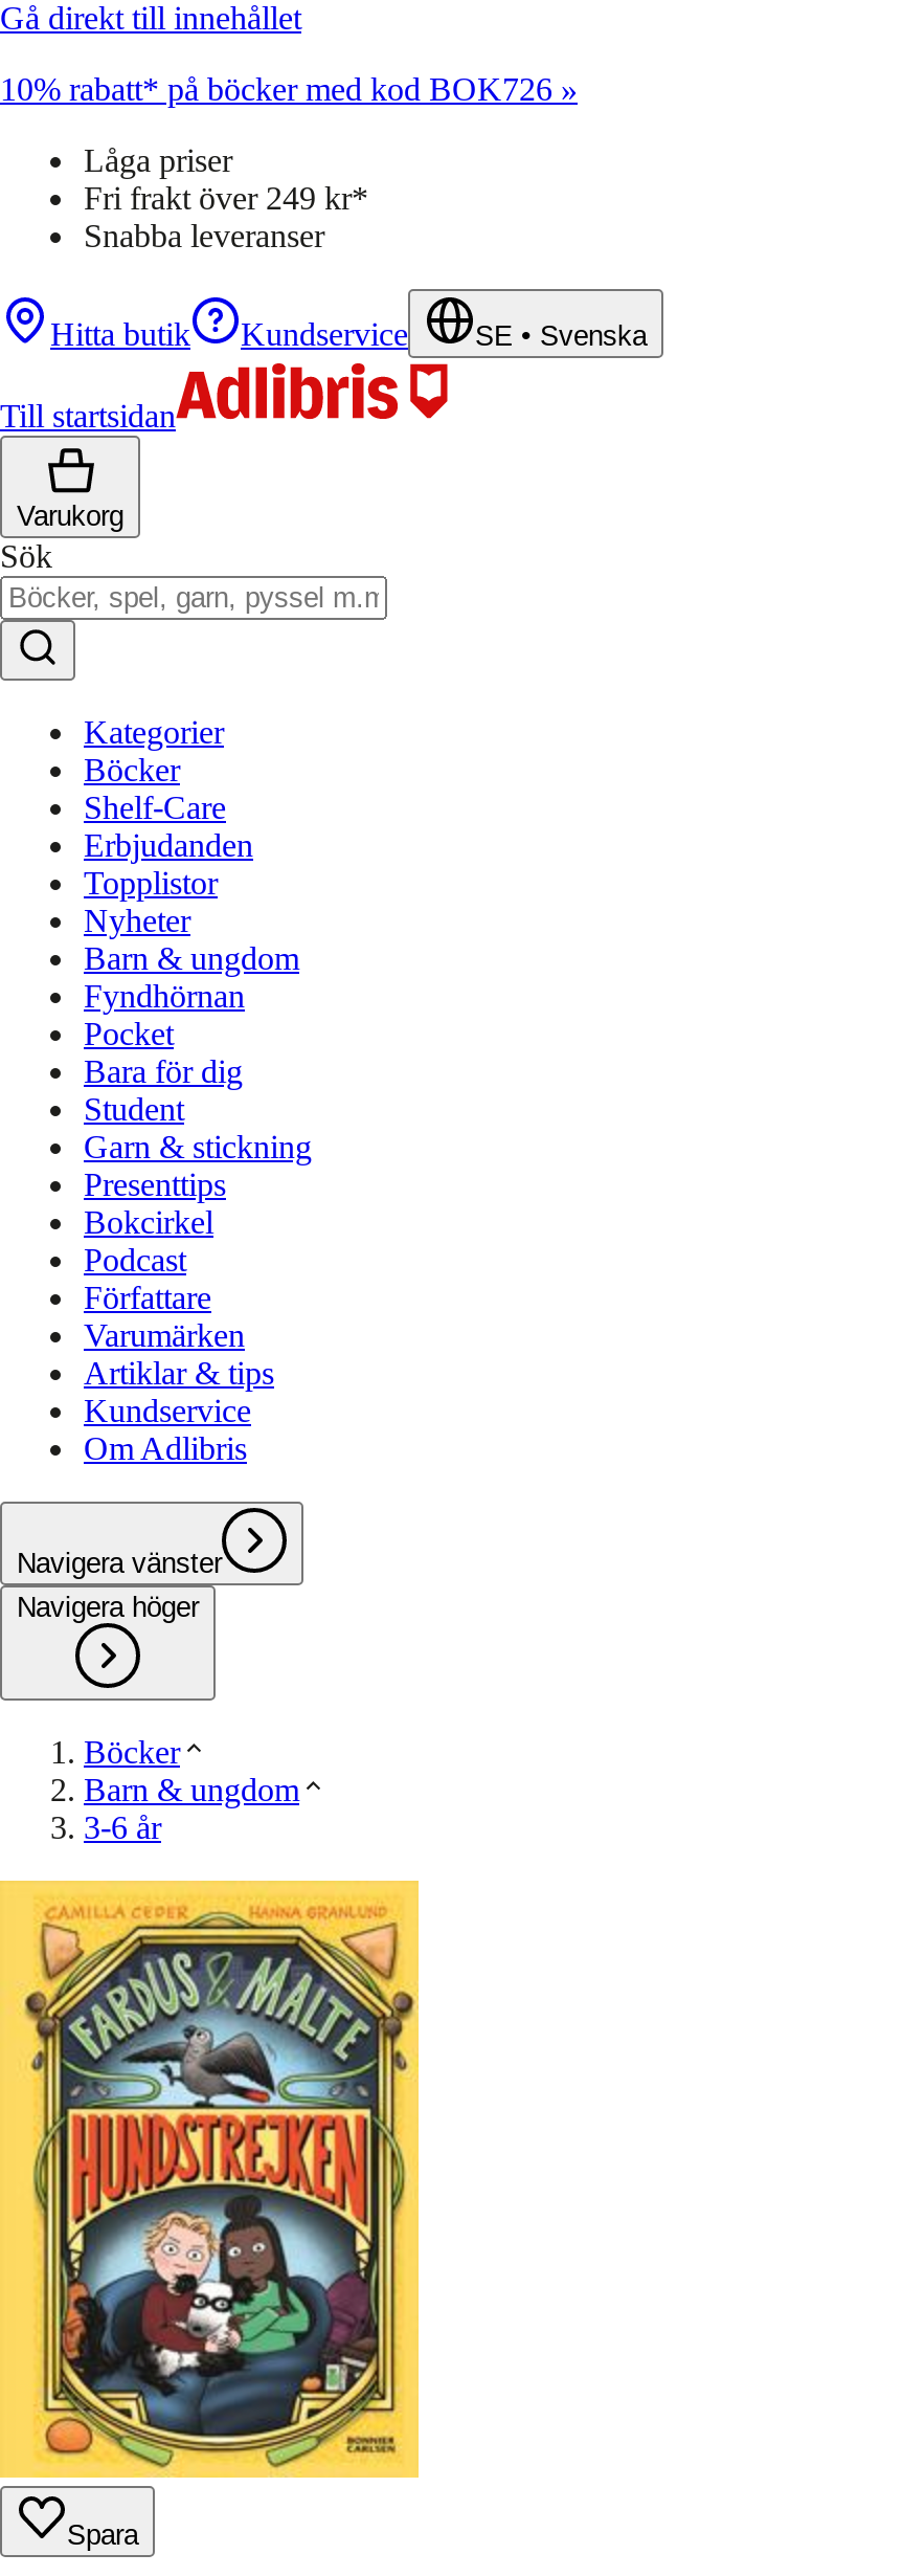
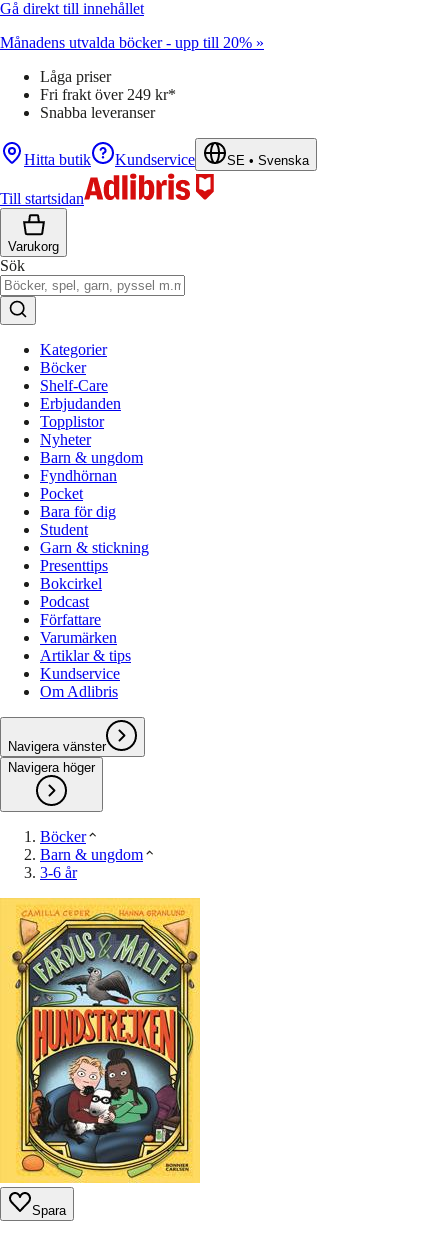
[0,71,578,107] 10% rabatt* på böcker med kod BOK726 » -> [0,34,264,51] Månadens utvalda böcker - upp till 20% »

